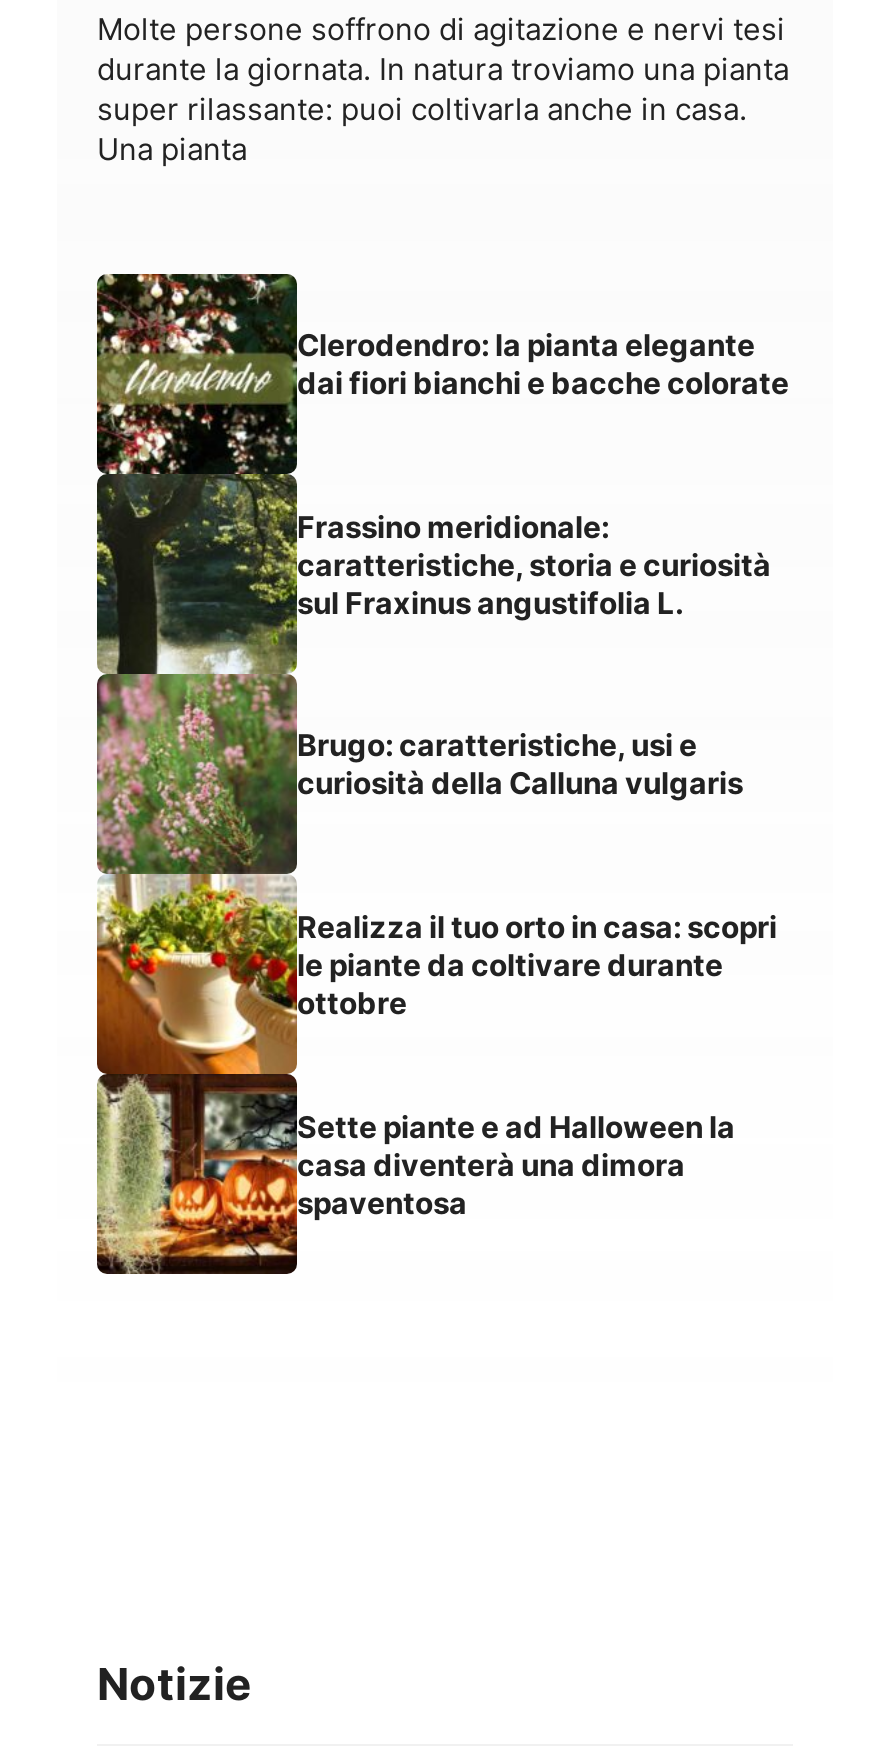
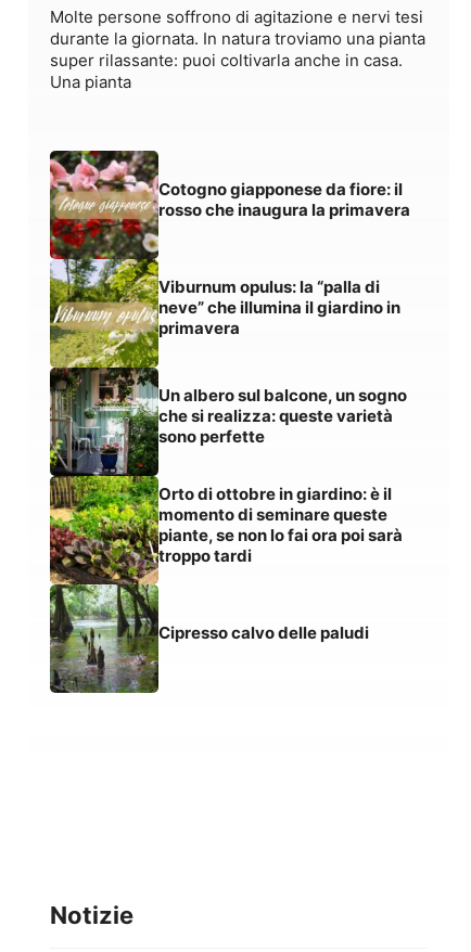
[95,272,789,1276] [image] | Clerodendro: la pianta elegante | dai fiori bianchi e bacche colorate -> [49,150,410,694] [image] | Cotogno giapponese da fiore: il | rosso che inaugura la primavera
[297,507,771,621] Frassino meridionale: | caratteristiche, storia e curiosità | sul Fraxinus angustifolia L. -> [158,277,400,339] Viburnum opulus: la “palla di | neve” che illumina il giardino in | primavera
[297,726,743,802] Brugo: caratteristiche, usi e | curiosità della Calluna vulgaris -> [158,385,407,447] Un albero sul balcone, un sogno | che si realizza: queste varietà | sono perfette
[297,907,777,1021] Realizza il tuo orto in casa: scopri | le piante da coltivare durante | ottobre -> [158,484,403,566] Orto di ottobre in giardino: è il | momento di seminare queste | piante, se non lo fai ora poi sarà | troppo tardi
[297,1107,735,1221] Sette piante e ad Halloween la | casa diventerà una dimora | spaventosa -> [158,623,369,644] Cipresso calvo delle paludi

